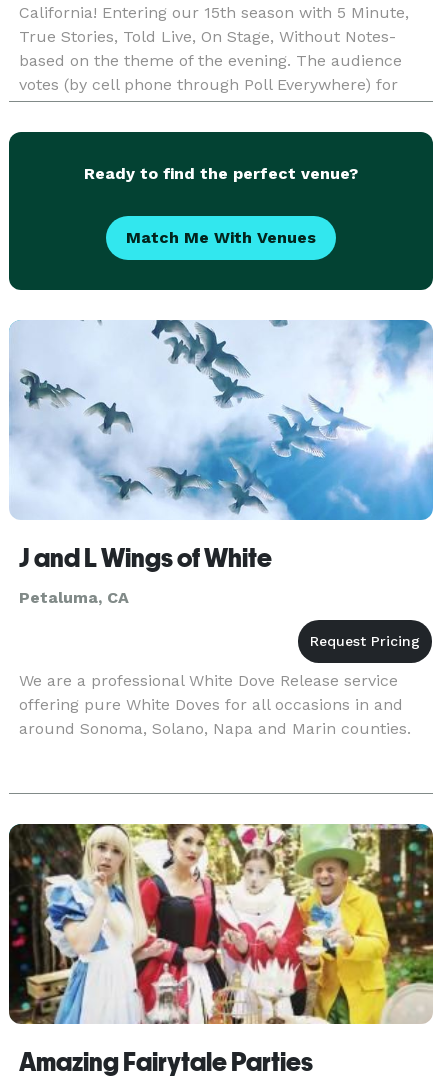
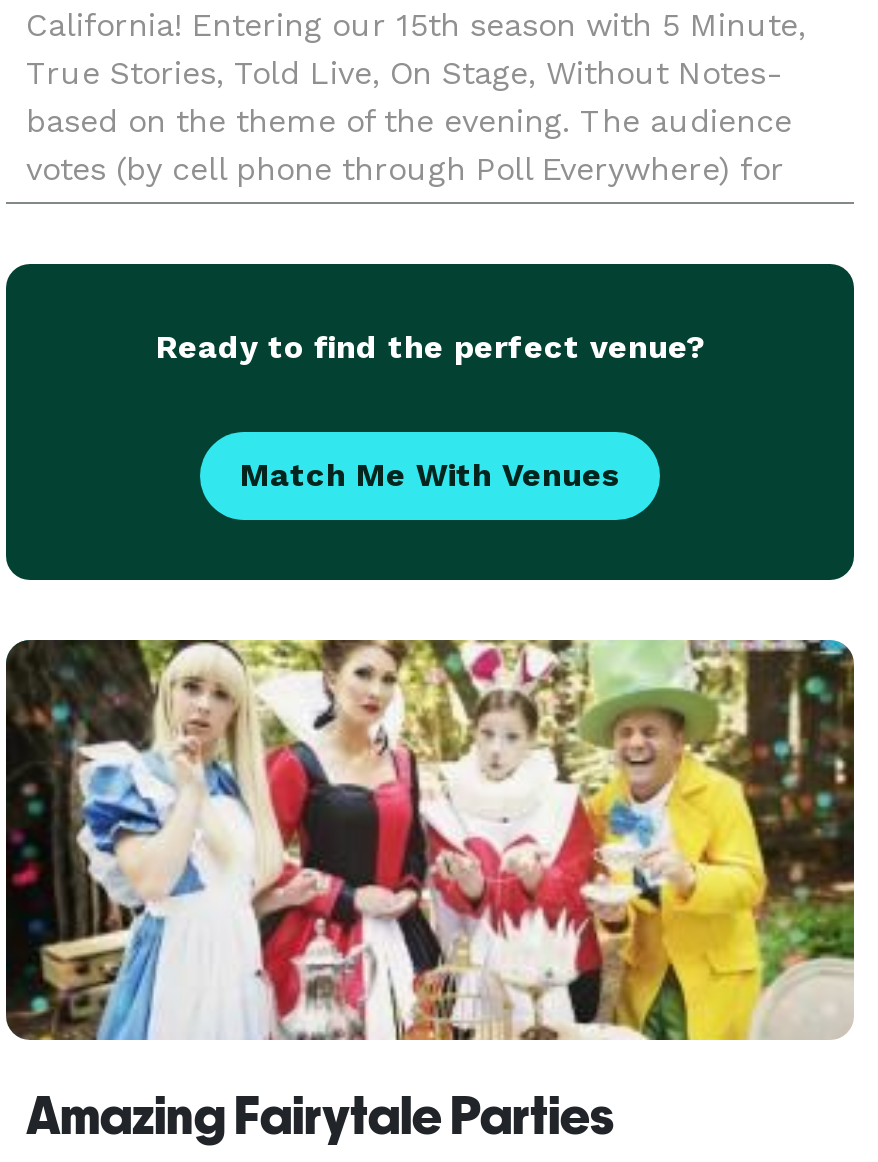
[9,319,434,607] [image] | J and L Wings of White | Petaluma, CA -> none
[19,619,433,738] [image] | We are a professional White Dove Release service | offering pure White Doves for all occasions in and | around Sonoma, Solano, Napa and Marin counties. -> none

